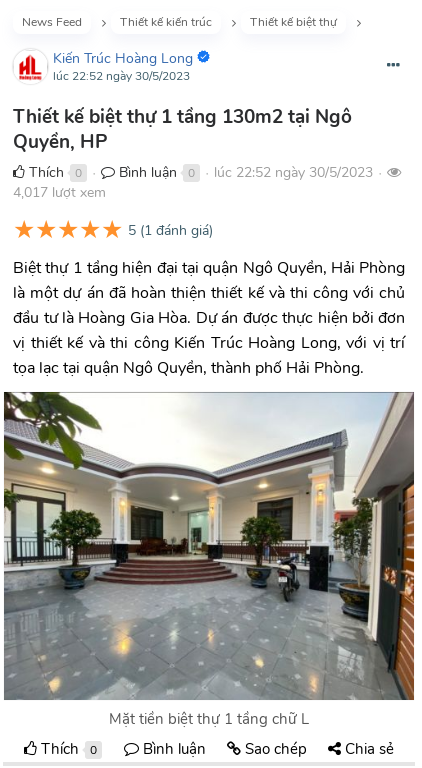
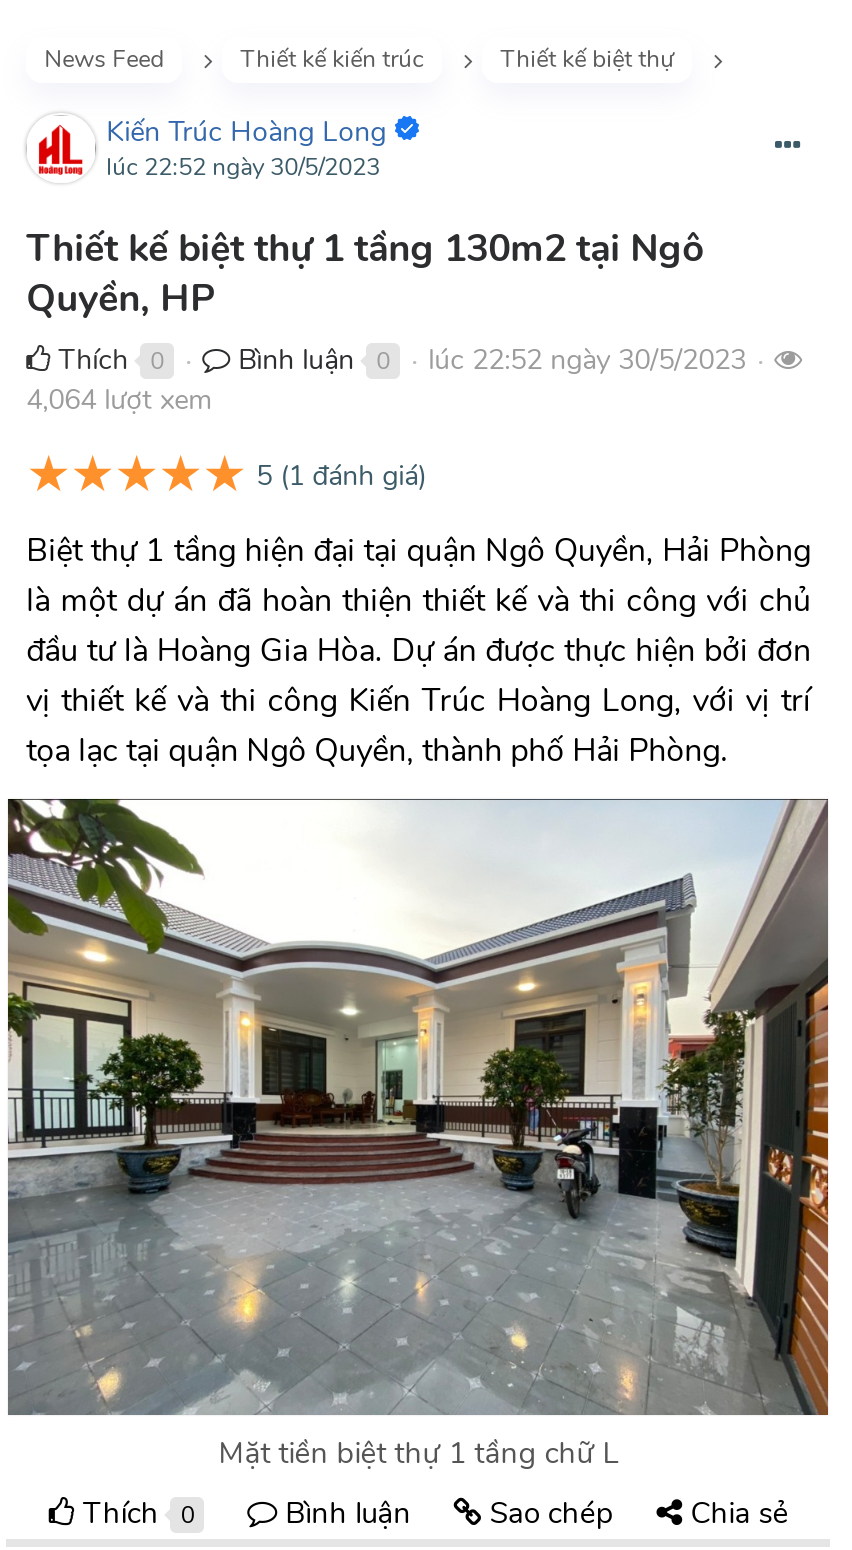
[13,183,106,202] 4,017 lượt xem -> [26,381,212,419] 4,064 lượt xem

